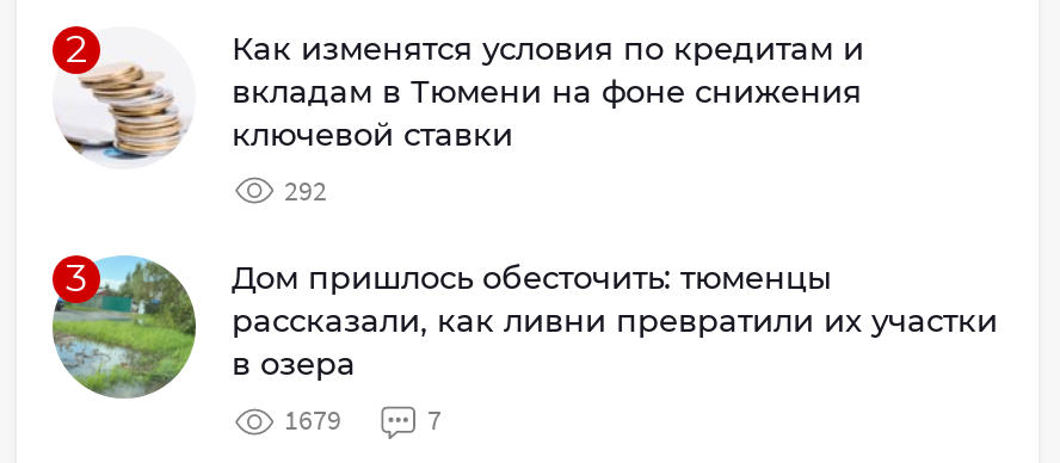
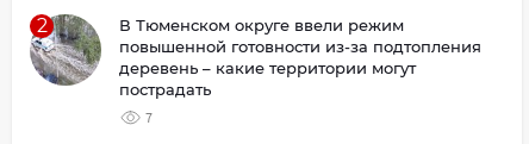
[57,26,998,438] [image] | Как изменятся условия по кредитам и | вкладам в Тюмени на фоне снижения | ключевой ставки | 292 | 3 | Дом пришлось обесточить: тюменцы | рассказали, как ливни превратили их участки | в озера | 1679 -> [35,13,481,99] [image] | В Тюменском округе ввели режим | повышенной готовности из-за подтопления | деревень – какие территории могут | пострадать

